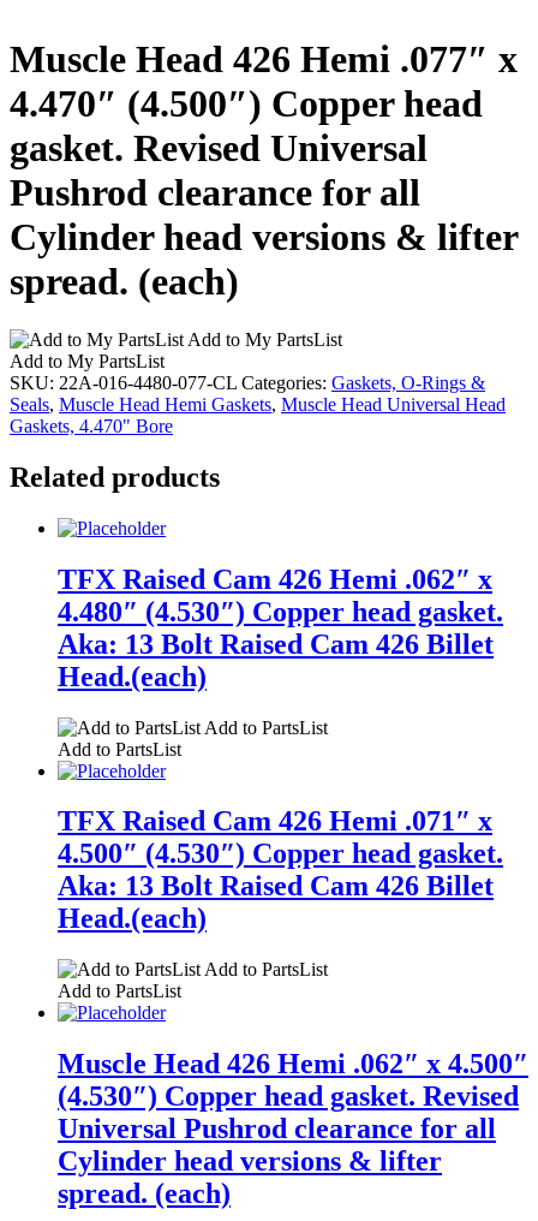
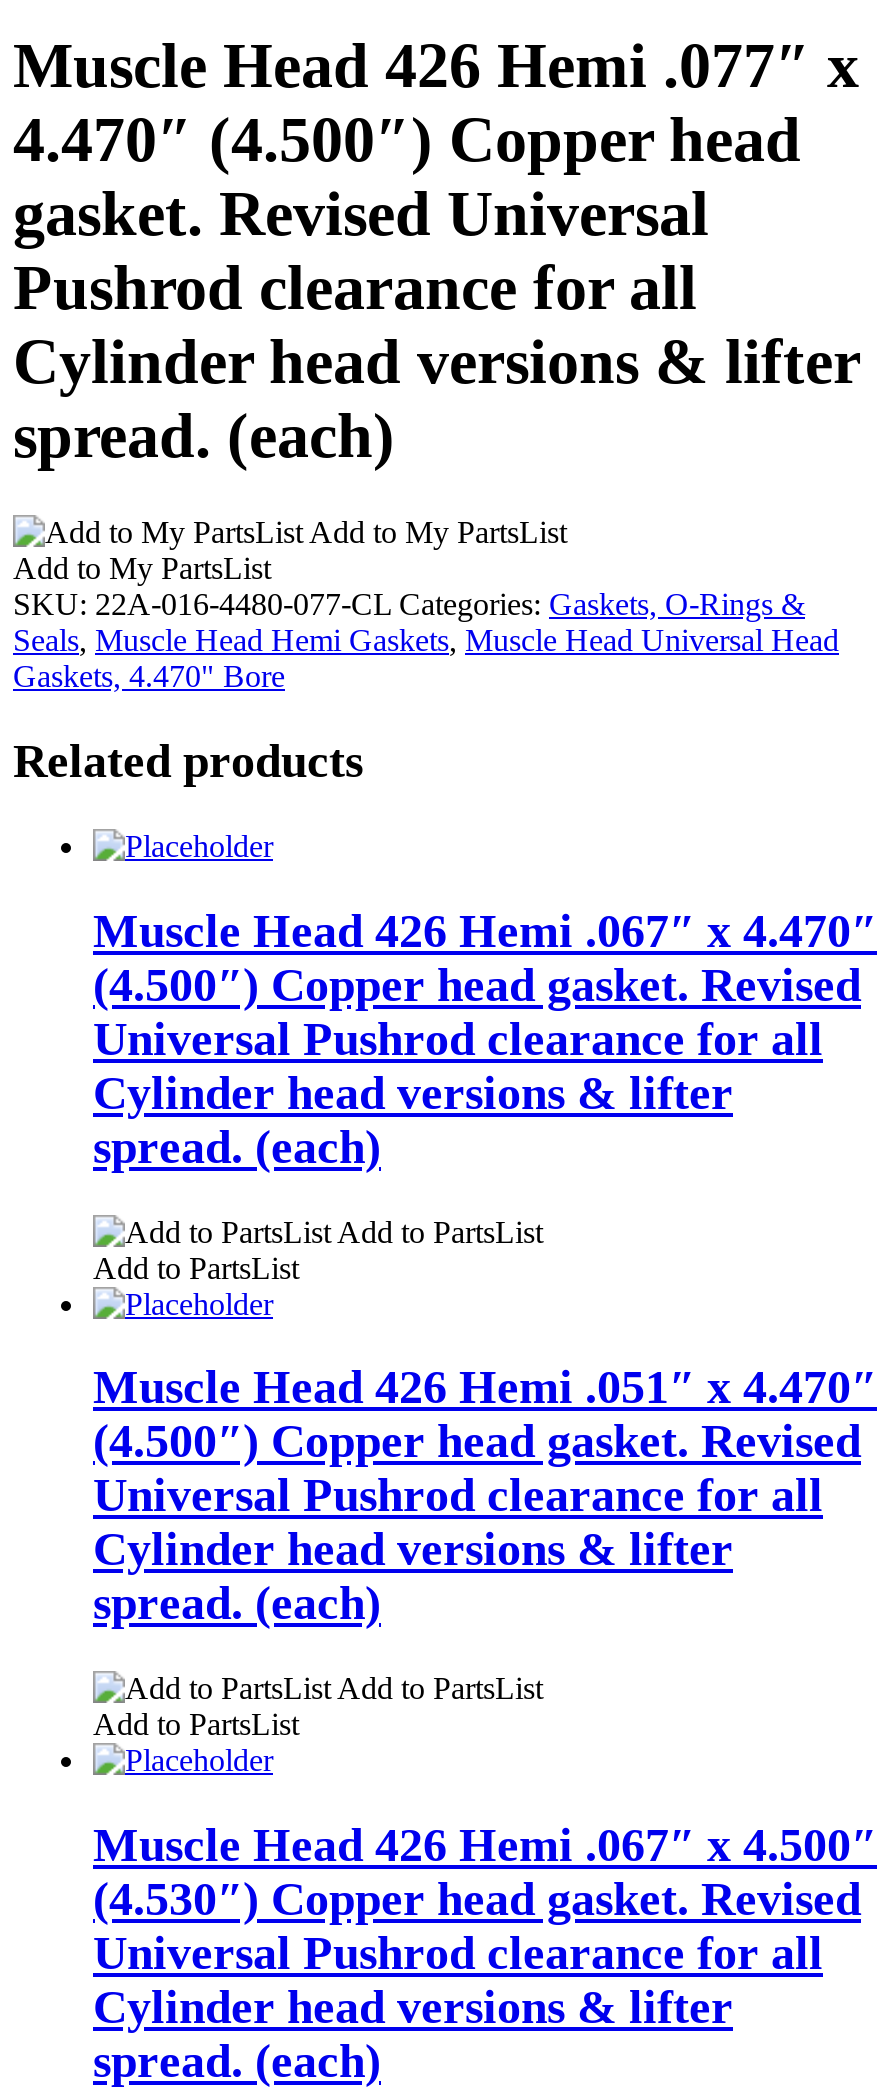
[58,563,503,692] TFX Raised Cam 426 Hemi .062″ x | 4.480″ (4.530″) Copper head gasket. | Aka: 13 Bolt Raised Cam 426 Billet | Head.(each) -> [93,904,877,1172] Muscle Head 426 Hemi .067″ x 4.470″ | (4.500″) Copper head gasket. Revised | Universal Pushrod clearance for all | Cylinder head versions & lifter | spread. (each)
[58,806,503,934] TFX Raised Cam 426 Hemi .071″ x | 4.500″ (4.530″) Copper head gasket. | Aka: 13 Bolt Raised Cam 426 Billet | Head.(each) -> [93,1362,877,1630] Muscle Head 426 Hemi .051″ x 4.470″ | (4.500″) Copper head gasket. Revised | Universal Pushrod clearance for all | Cylinder head versions & lifter | spread. (each)
[58,1048,528,1080] Muscle Head 426 Hemi .062″ x 4.500″ -> [93,1820,877,1872] Muscle Head 426 Hemi .067″ x 4.500″

